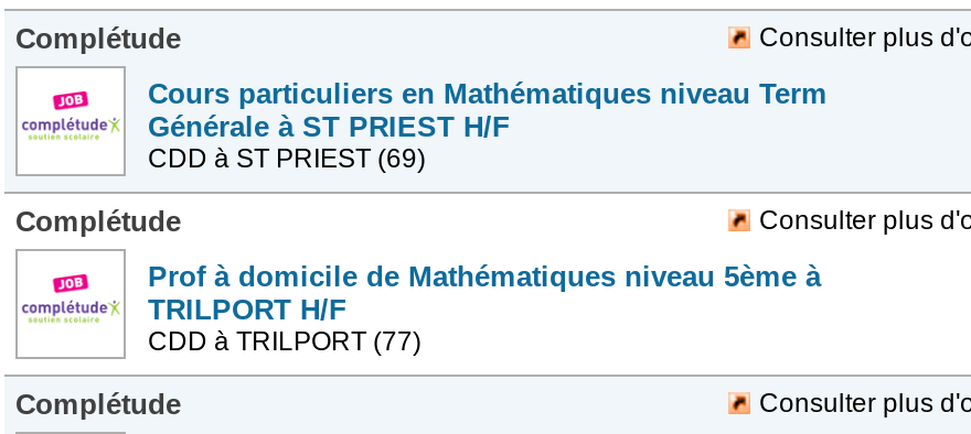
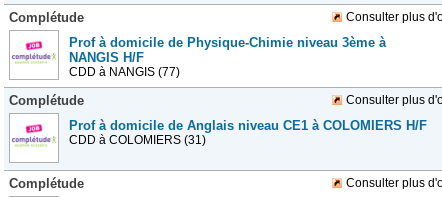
[148,77,828,174] Cours particuliers en Mathématiques niveau Term | Générale à ST PRIEST H/F | CDD à ST PRIEST (69) -> [69,35,386,79] Prof à domicile de Physique-Chimie niveau 3ème à | NANGIS H/F | CDD à NANGIS (77)
[148,260,821,357] Prof à domicile de Mathématiques niveau 5ème à | TRILPORT H/F | CDD à TRILPORT (77) -> [69,118,427,147] Prof à domicile de Anglais niveau CE1 à COLOMIERS H/F | CDD à COLOMIERS (31)

